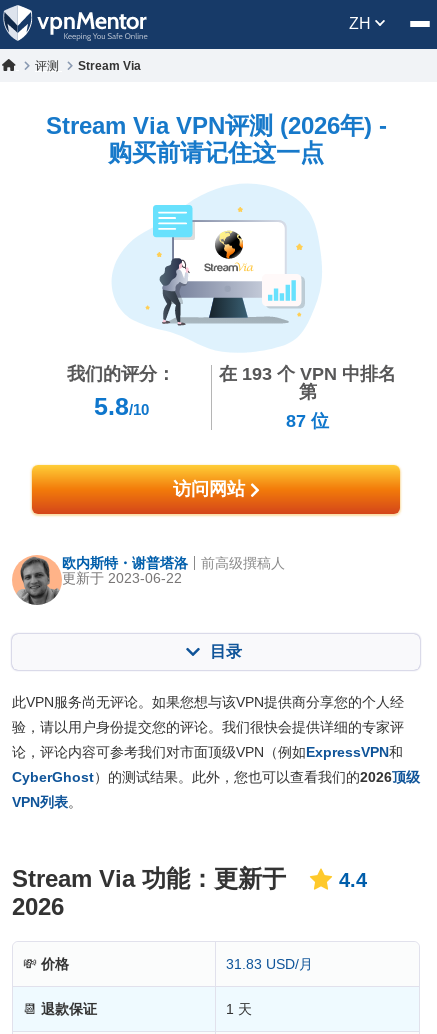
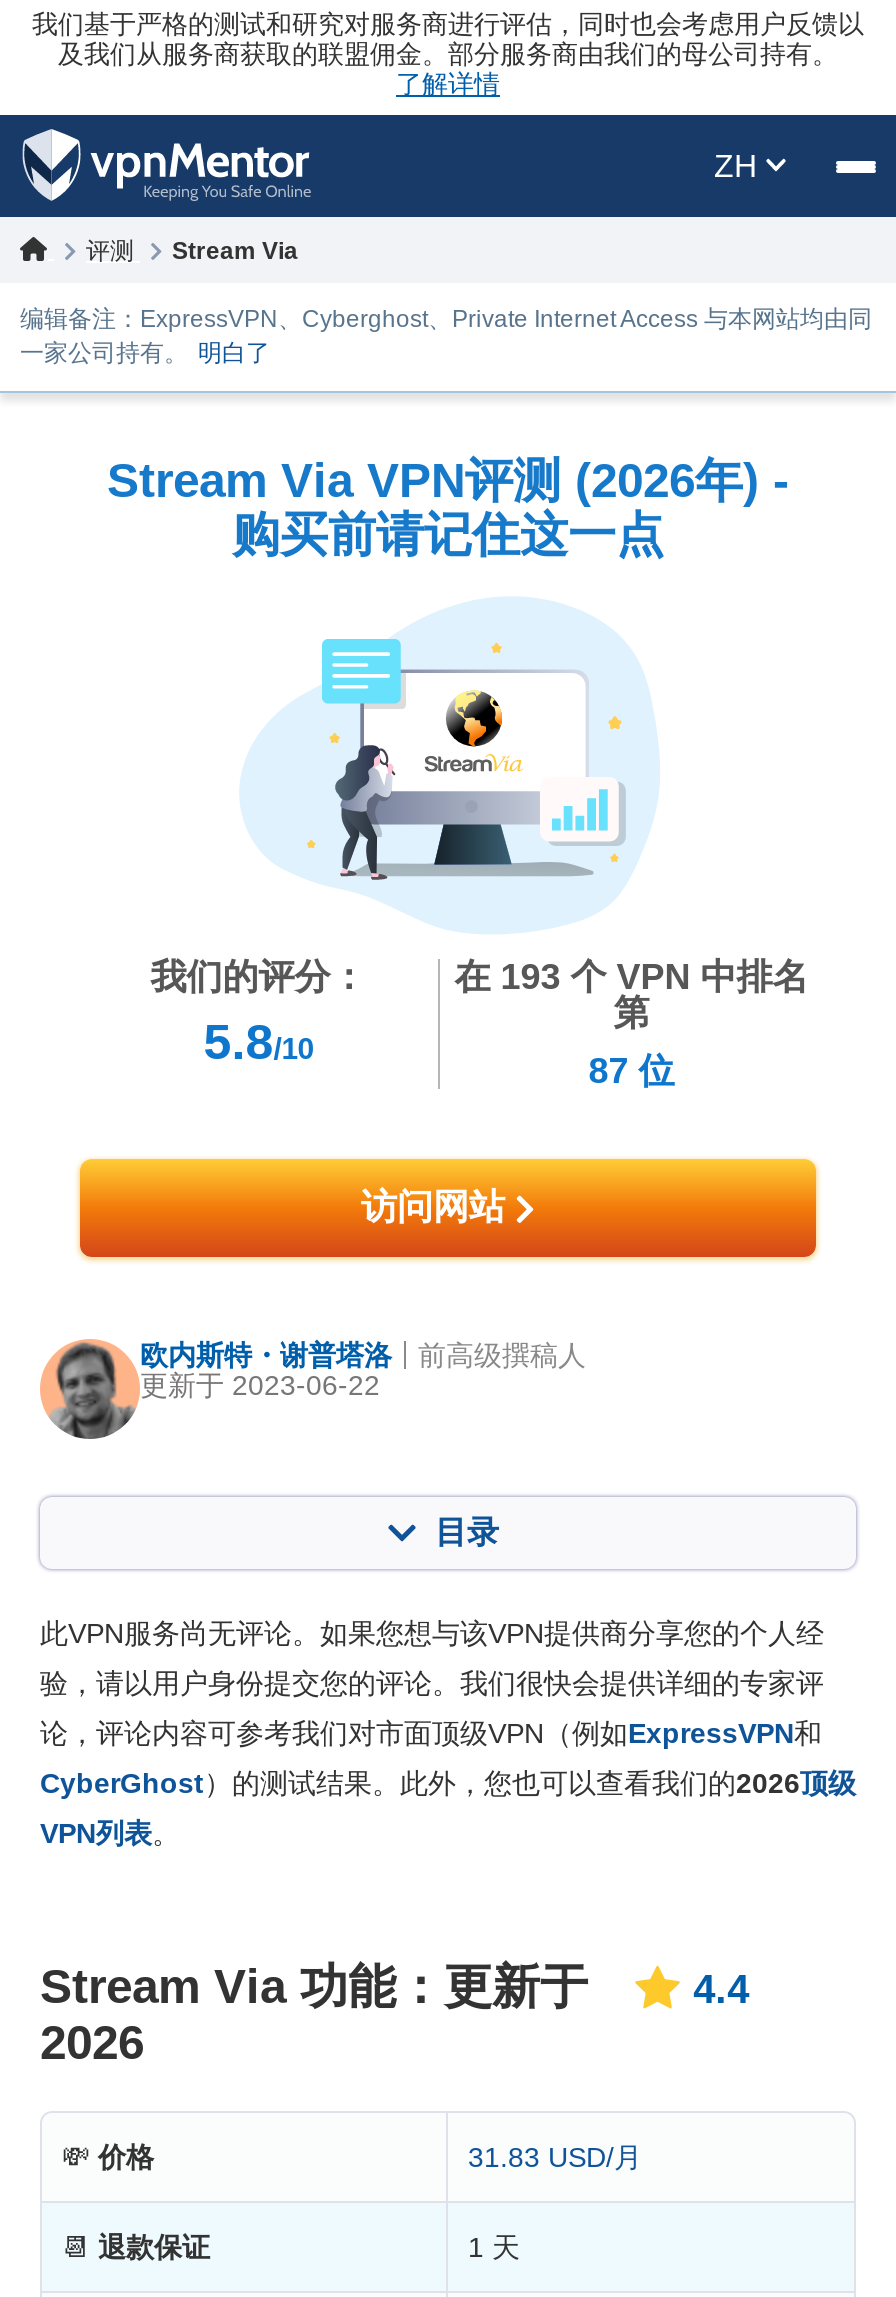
none -> [32,9,864,99] 我们基于严格的测试和研究对服务商进行评估，同时也会考虑用户反馈以 | 及我们从服务商获取的联盟佣金。部分服务商由我们的母公司持有。 | 了解详情
none -> [20,305,872,367] 编辑备注：ExpressVPN、Cyberghost、Private Internet Access 与本网站均由同 | 一家公司持有。 明白了

